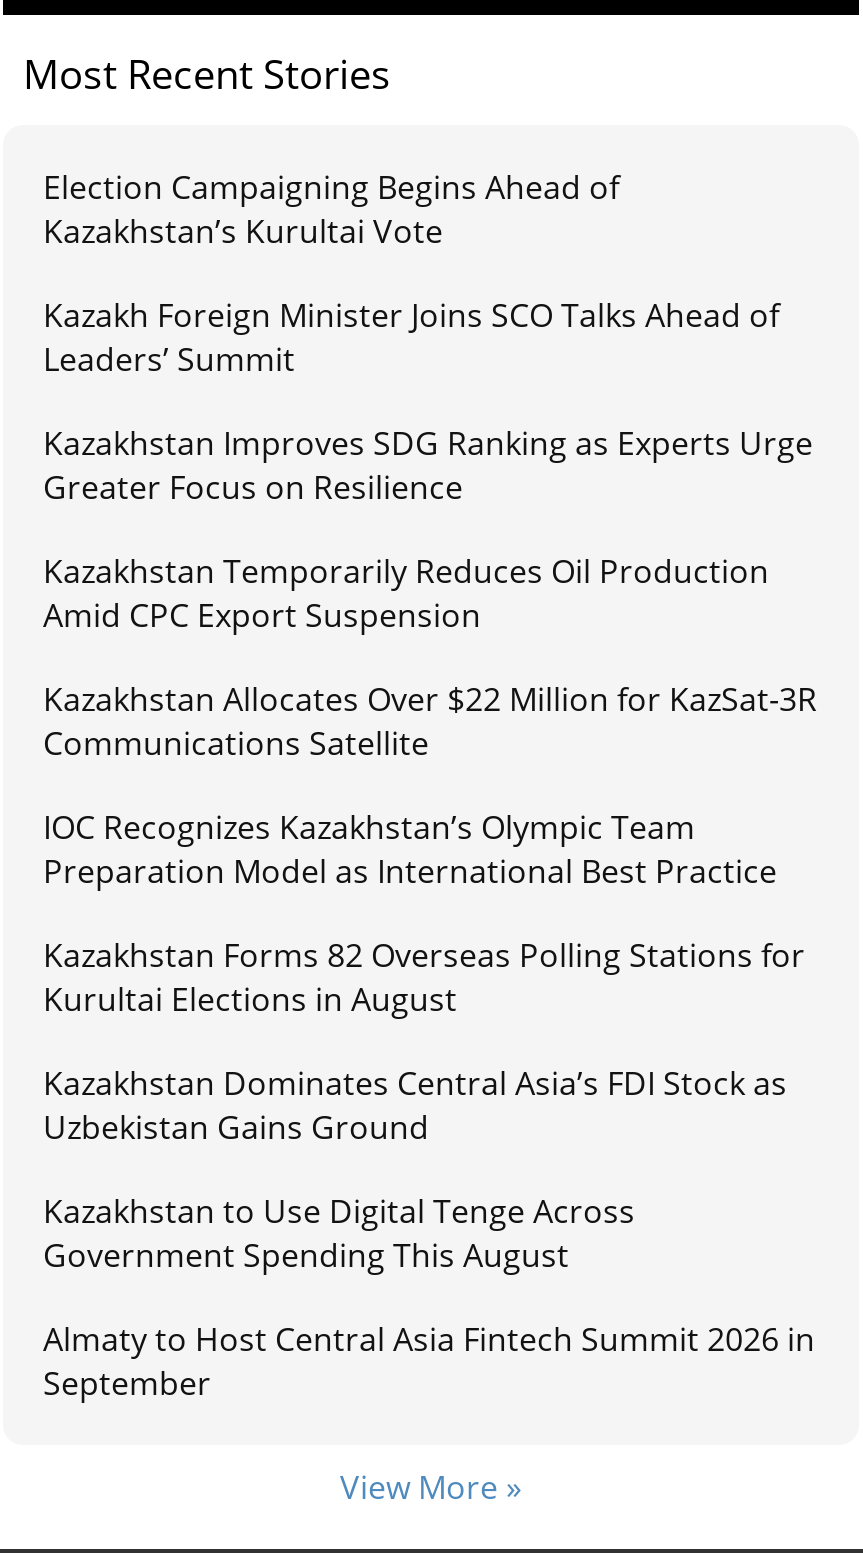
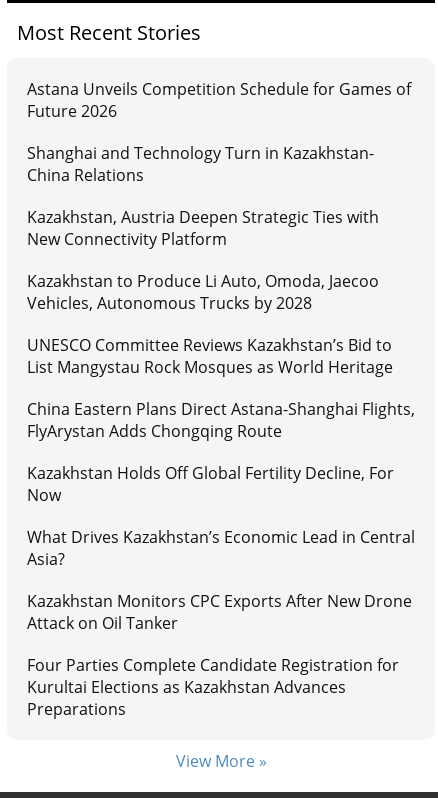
[43,165,619,253] Election Campaigning Begins Ahead of | Kazakhstan’s Kurultai Vote -> [27,78,411,122] Astana Unveils Competition Schedule for Games of | Future 2026
[43,293,779,381] Kazakh Foreign Minister Joins SCO Talks Ahead of | Leaders’ Summit -> [27,142,374,186] Shanghai and Technology Turn in Kazakhstan- | China Relations
[43,421,813,509] Kazakhstan Improves SDG Ranking as Experts Urge | Greater Focus on Resilience -> [27,206,379,250] Kazakhstan, Austria Deepen Strategic Ties with | New Connectivity Platform
[43,549,769,637] Kazakhstan Temporarily Reduces Oil Production | Amid CPC Export Suspension -> [27,270,379,314] Kazakhstan to Produce Li Auto, Omoda, Jaecoo | Vehicles, Autonomous Trucks by 2028
[43,677,817,765] Kazakhstan Allocates Over $22 Million for KazSat-3R | Communications Satellite -> [27,334,393,378] UNESCO Committee Reviews Kazakhstan’s Bid to | List Mangystau Rock Mosques as World Heritage
[43,805,777,893] IOC Recognizes Kazakhstan’s Olympic Team | Preparation Model as International Best Practice -> [27,398,415,442] China Eastern Plans Direct Astana-Shanghai Flights, | FlyArystan Adds Chongqing Route
[43,933,805,1021] Kazakhstan Forms 82 Overseas Polling Stations for | Kurultai Elections in August -> [27,462,394,506] Kazakhstan Holds Off Global Fertility Decline, For | Now
[43,1061,787,1149] Kazakhstan Dominates Central Asia’s FDI Stock as | Uzbekistan Gains Ground -> [27,526,415,570] What Drives Kazakhstan’s Economic Lead in Central | Asia?
[43,1189,635,1277] Kazakhstan to Use Digital Tenge Across | Government Spending This August -> [27,590,412,634] Kazakhstan Monitors CPC Exports After New Drone | Attack on Oil Tanker
[43,1317,815,1405] Almaty to Host Central Asia Fintech Summit 2026 in | September -> [27,654,399,720] Four Parties Complete Candidate Registration for | Kurultai Elections as Kazakhstan Advances | Preparations

